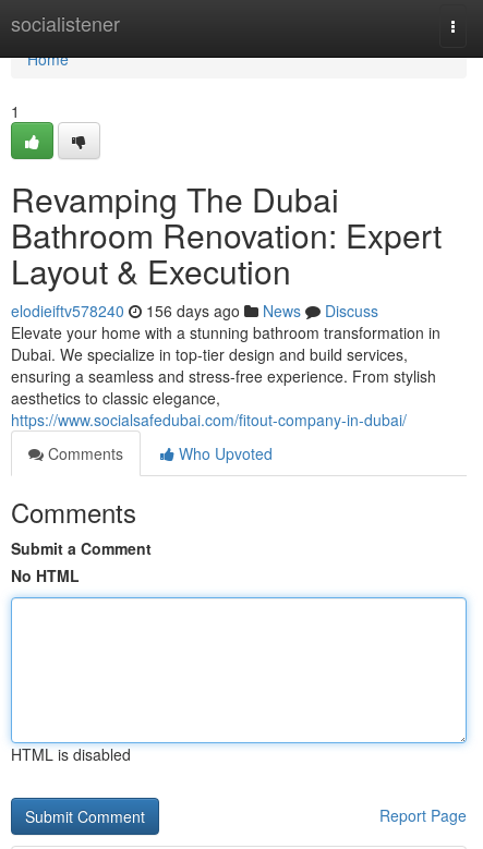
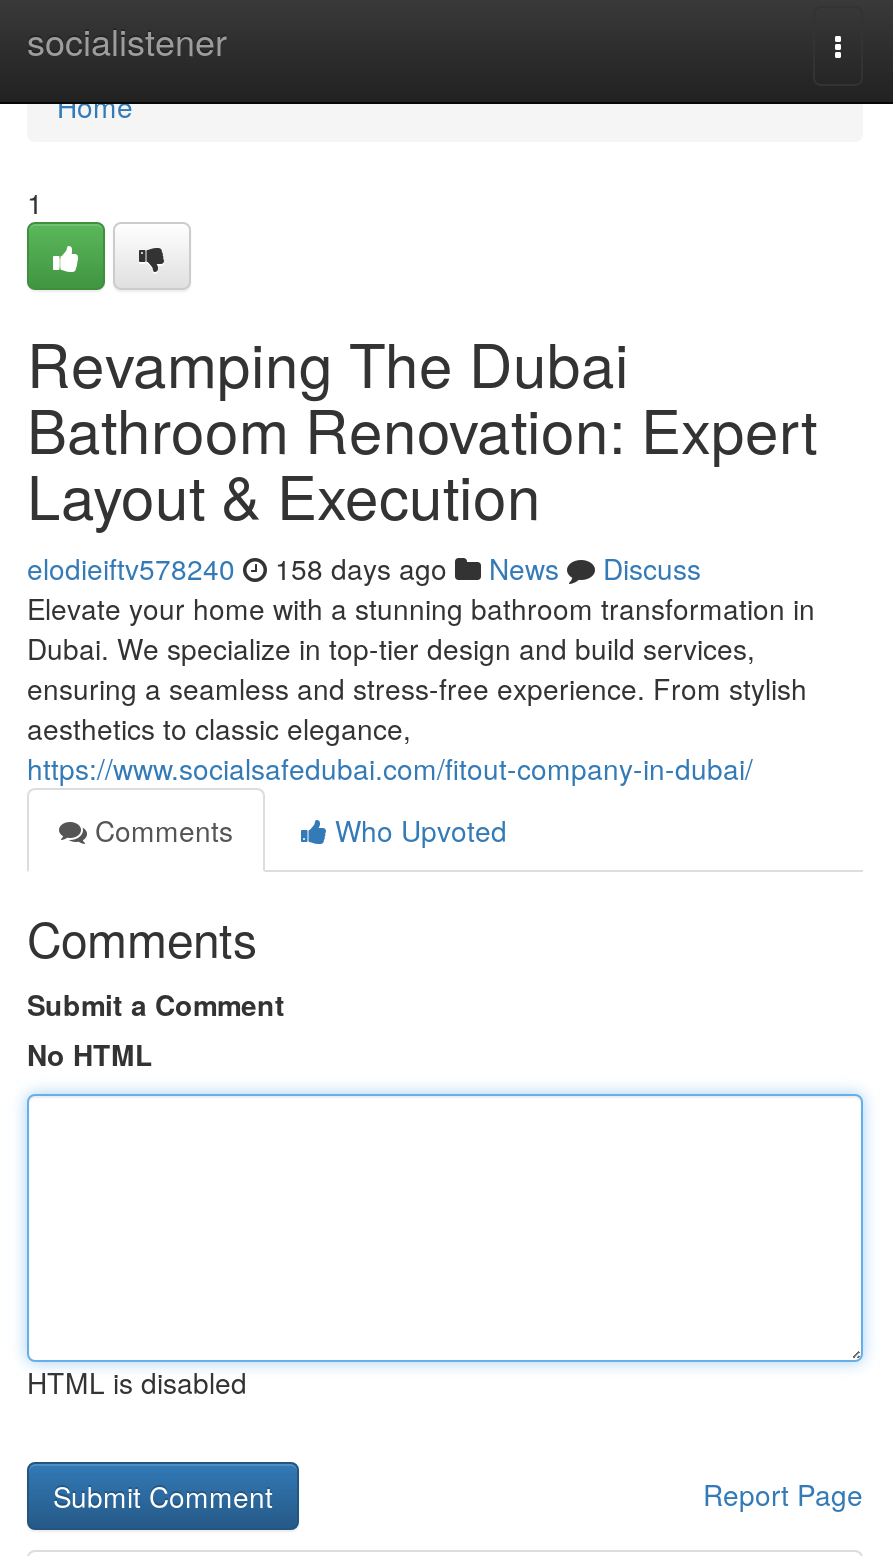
[11,300,378,322] elodieiftv578240 156 days ago News Discuss -> [27,548,701,588] elodieiftv578240 158 days ago News Discuss

